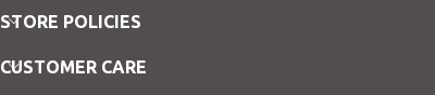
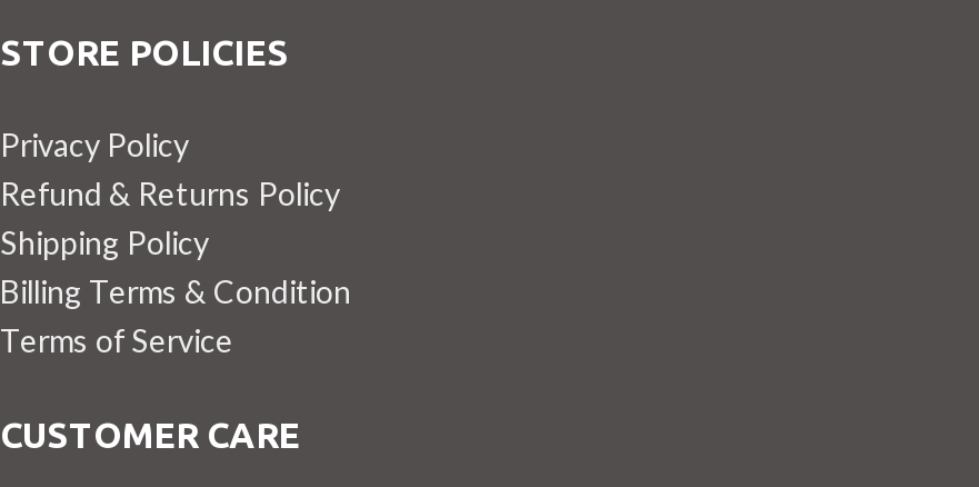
none -> [0,126,351,360] Privacy Policy | Refund & Returns Policy | Shipping Policy | Billing Terms & Condition | Terms of Service

